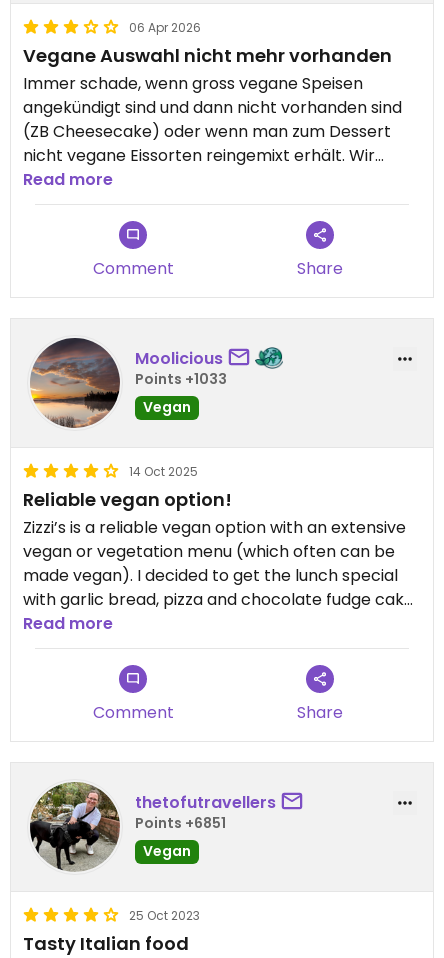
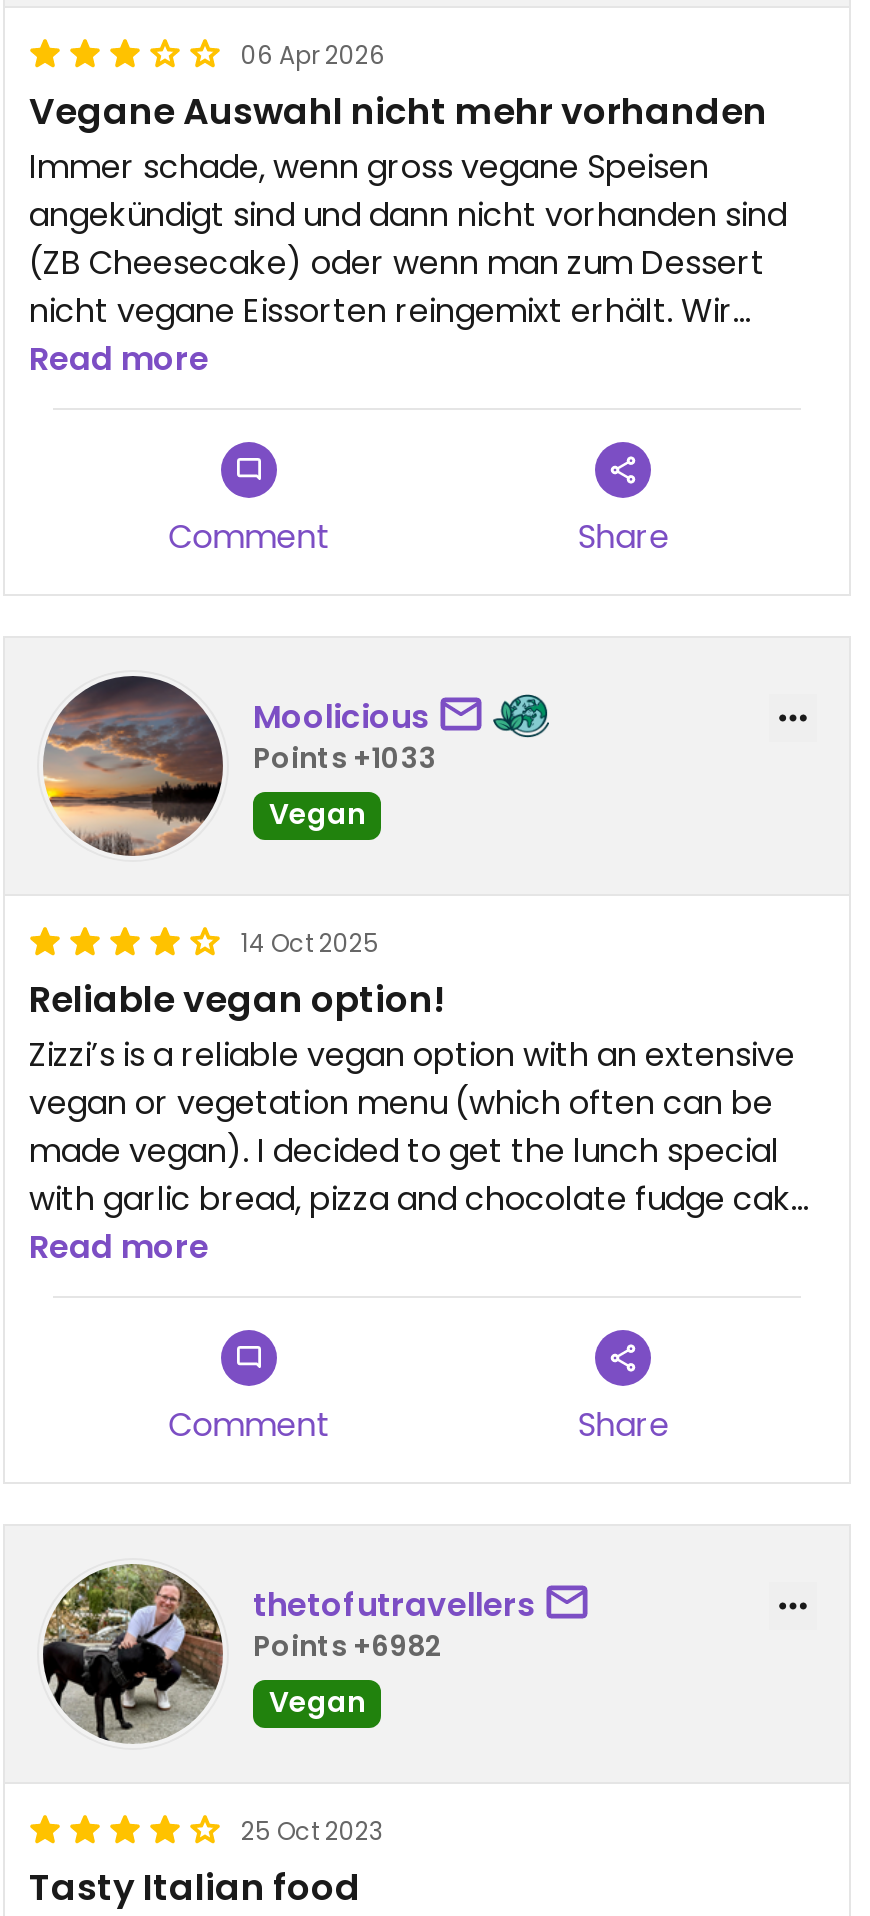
[135,812,226,832] Points +6851 -> [253,1625,443,1665] Points +6982

